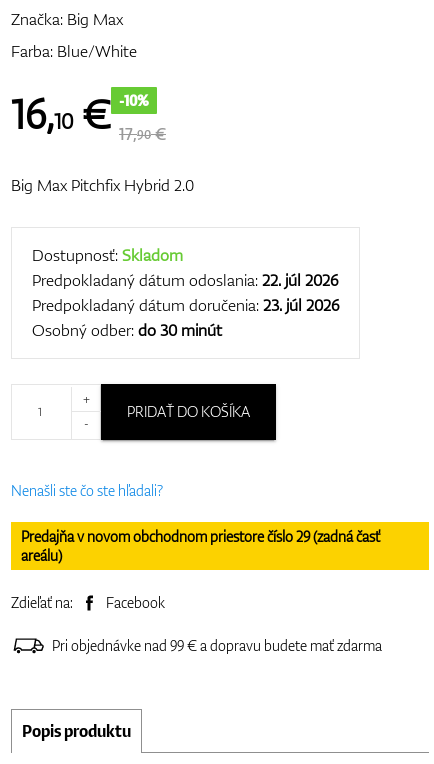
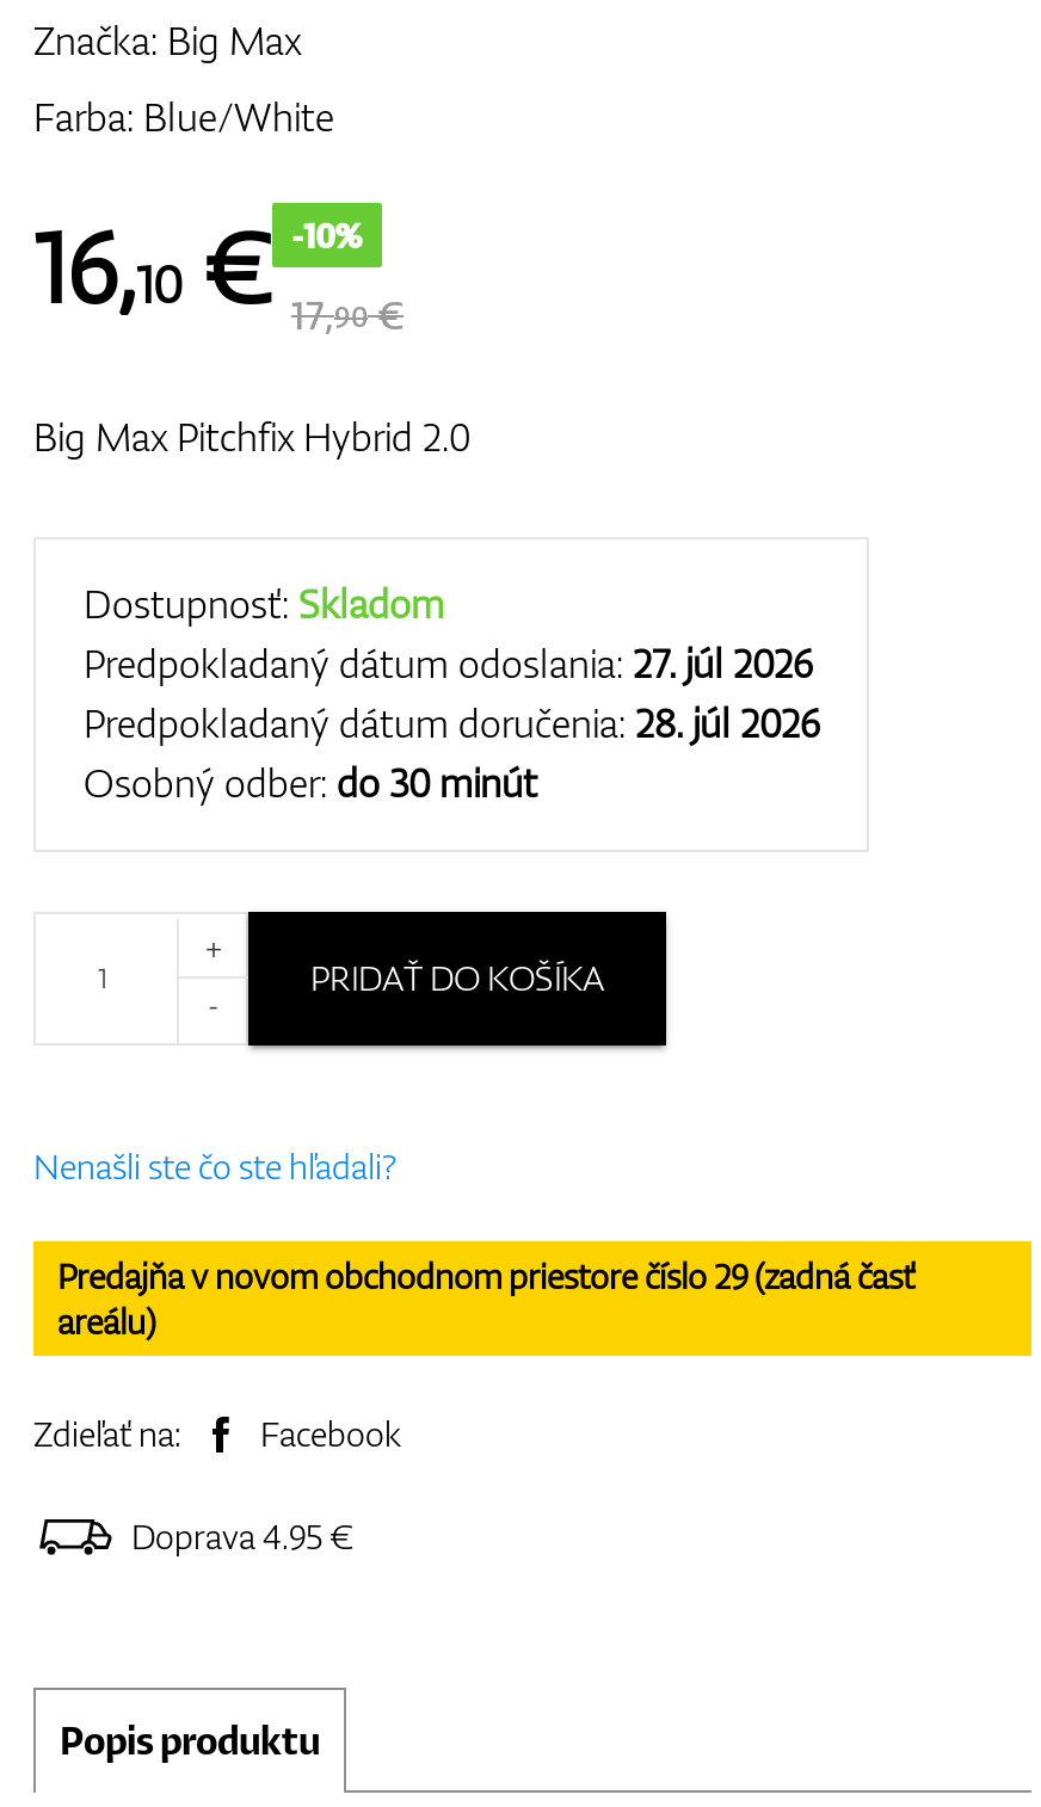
[32,268,338,290] Predpokladaný dátum odoslania: 22. júl 2026 -> [84,636,812,689] Predpokladaný dátum odoslania: 27. júl 2026
[32,293,339,315] Predpokladaný dátum doručenia: 23. júl 2026 -> [84,696,819,748] Predpokladaný dátum doručenia: 28. júl 2026
[52,635,382,654] Pri objednávke nad 99 € a dopravu budete mať zdarma -> [131,1512,353,1558] Doprava 4.95 €

